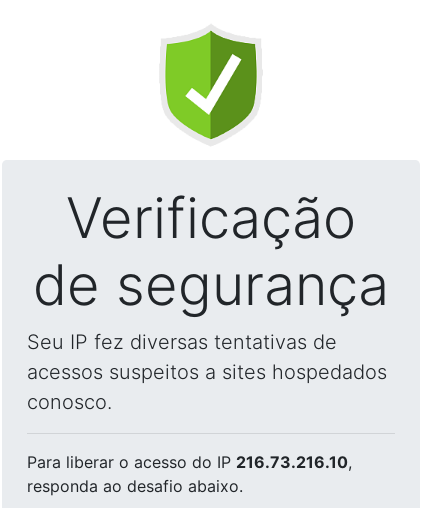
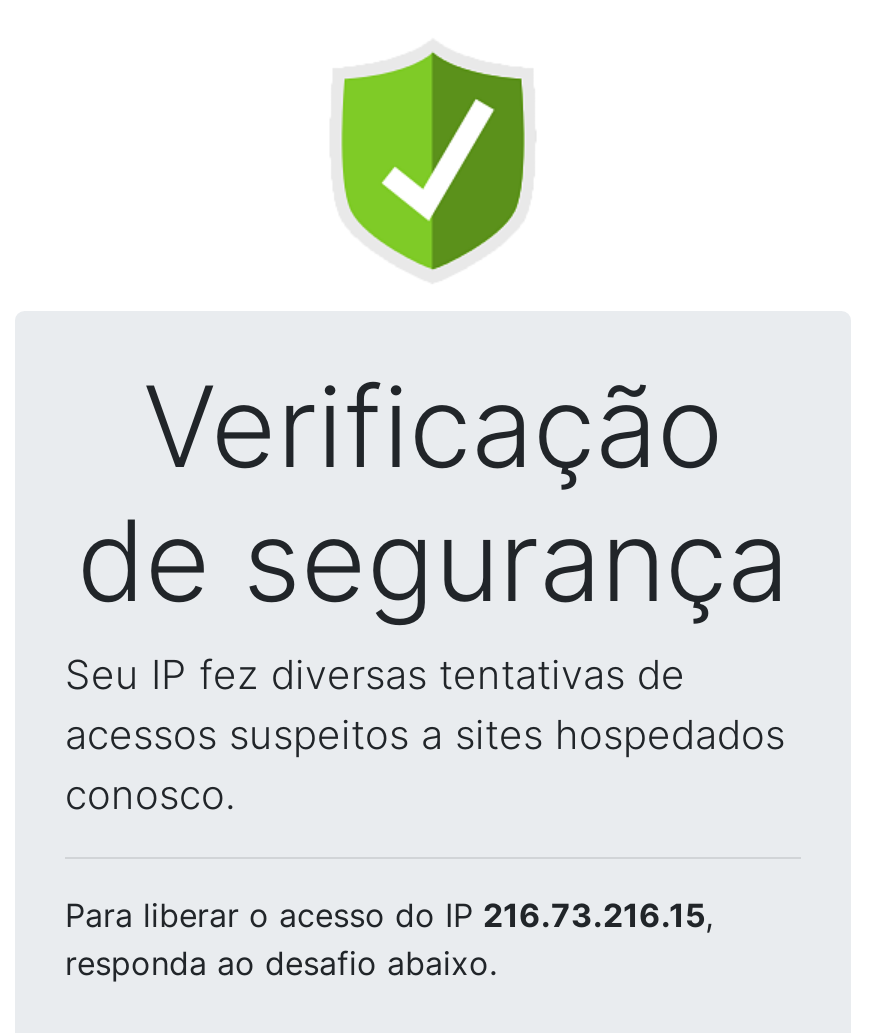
[27,452,352,472] Para liberar o acesso do IP 216.73.216.10, -> [65,895,713,935] Para liberar o acesso do IP 216.73.216.15,

